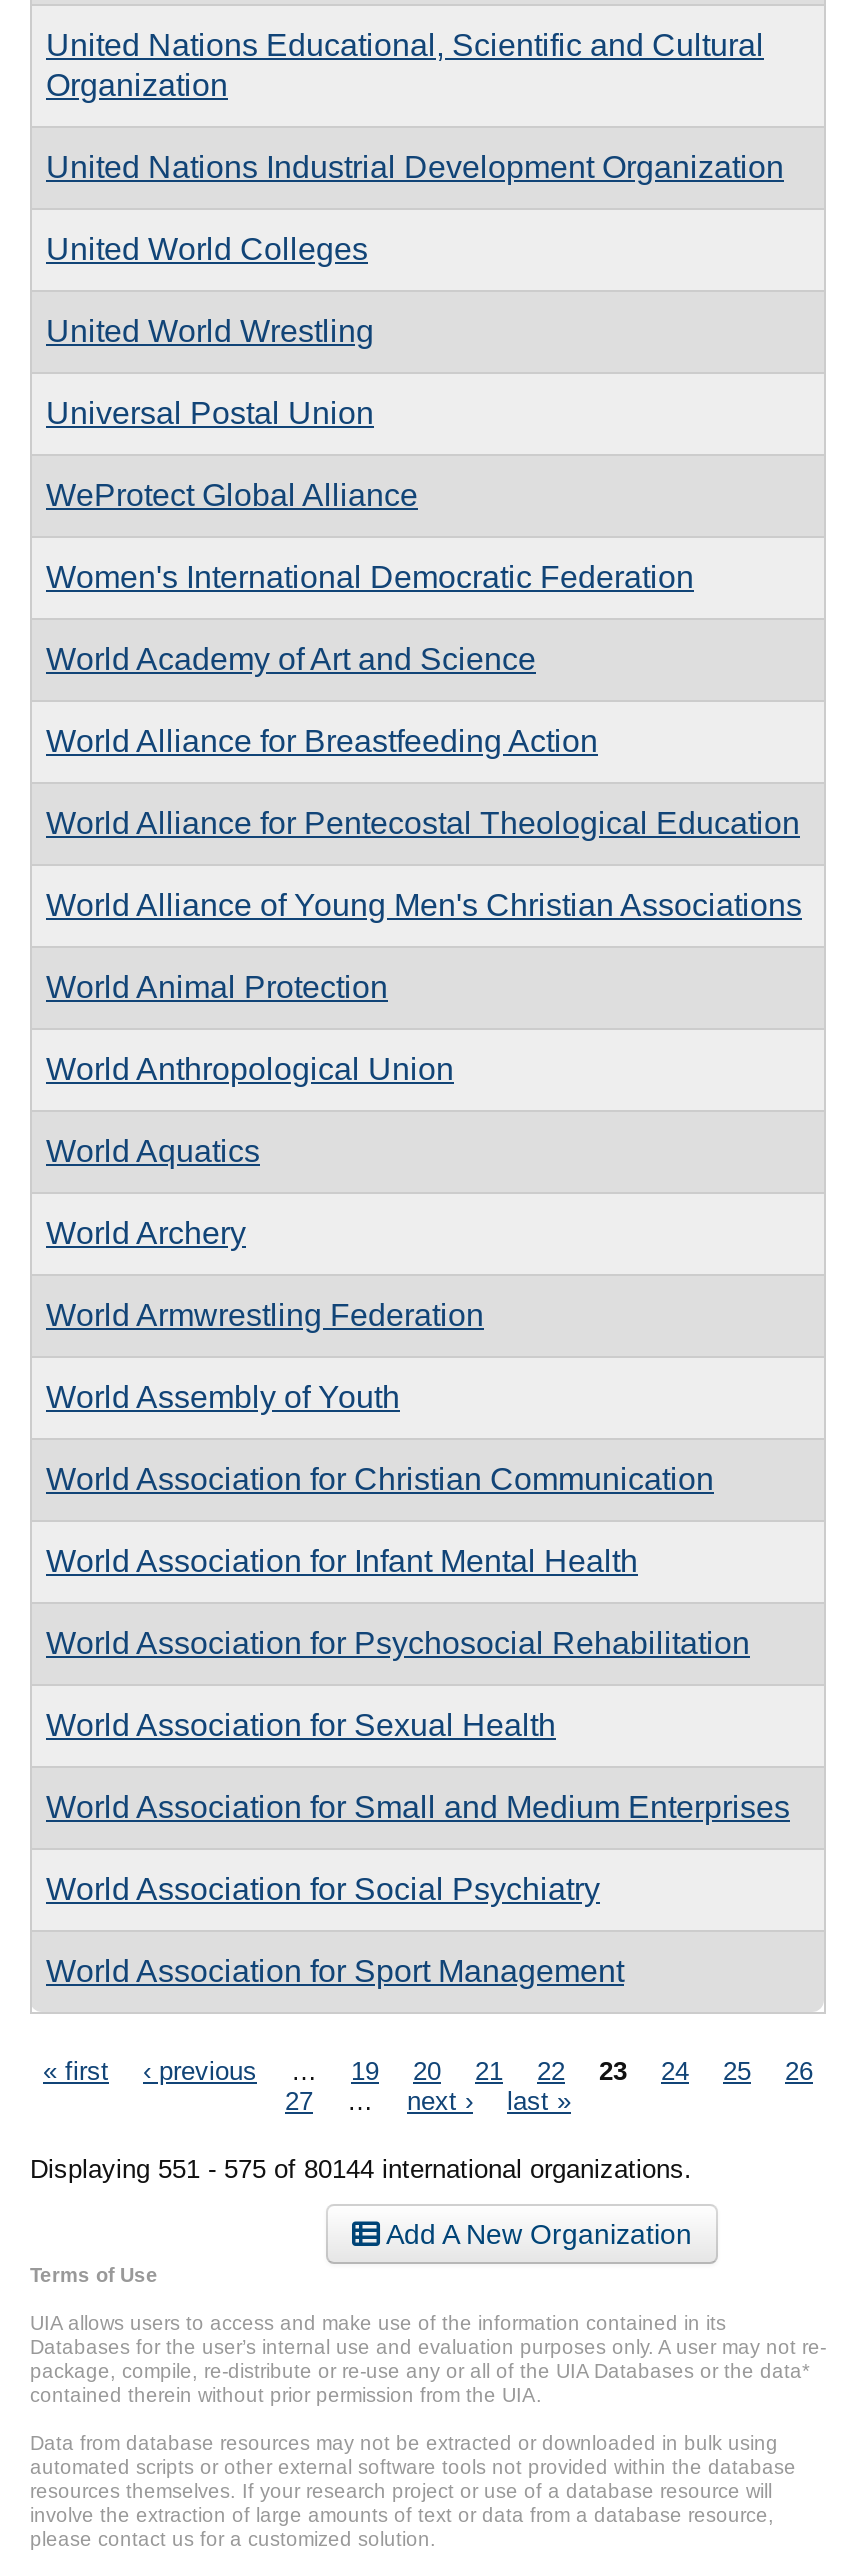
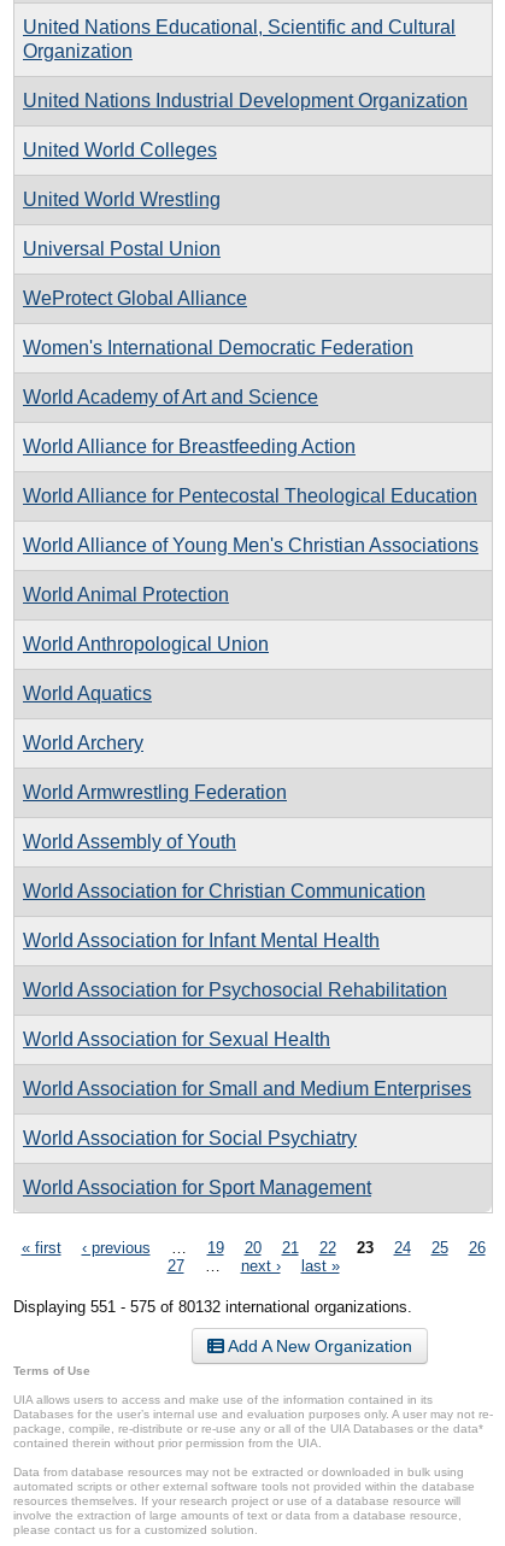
[30,2154,692,2184] Displaying 551 - 575 of 80144 international organizations. -> [13,1298,412,1316] Displaying 551 - 575 of 80132 international organizations.

